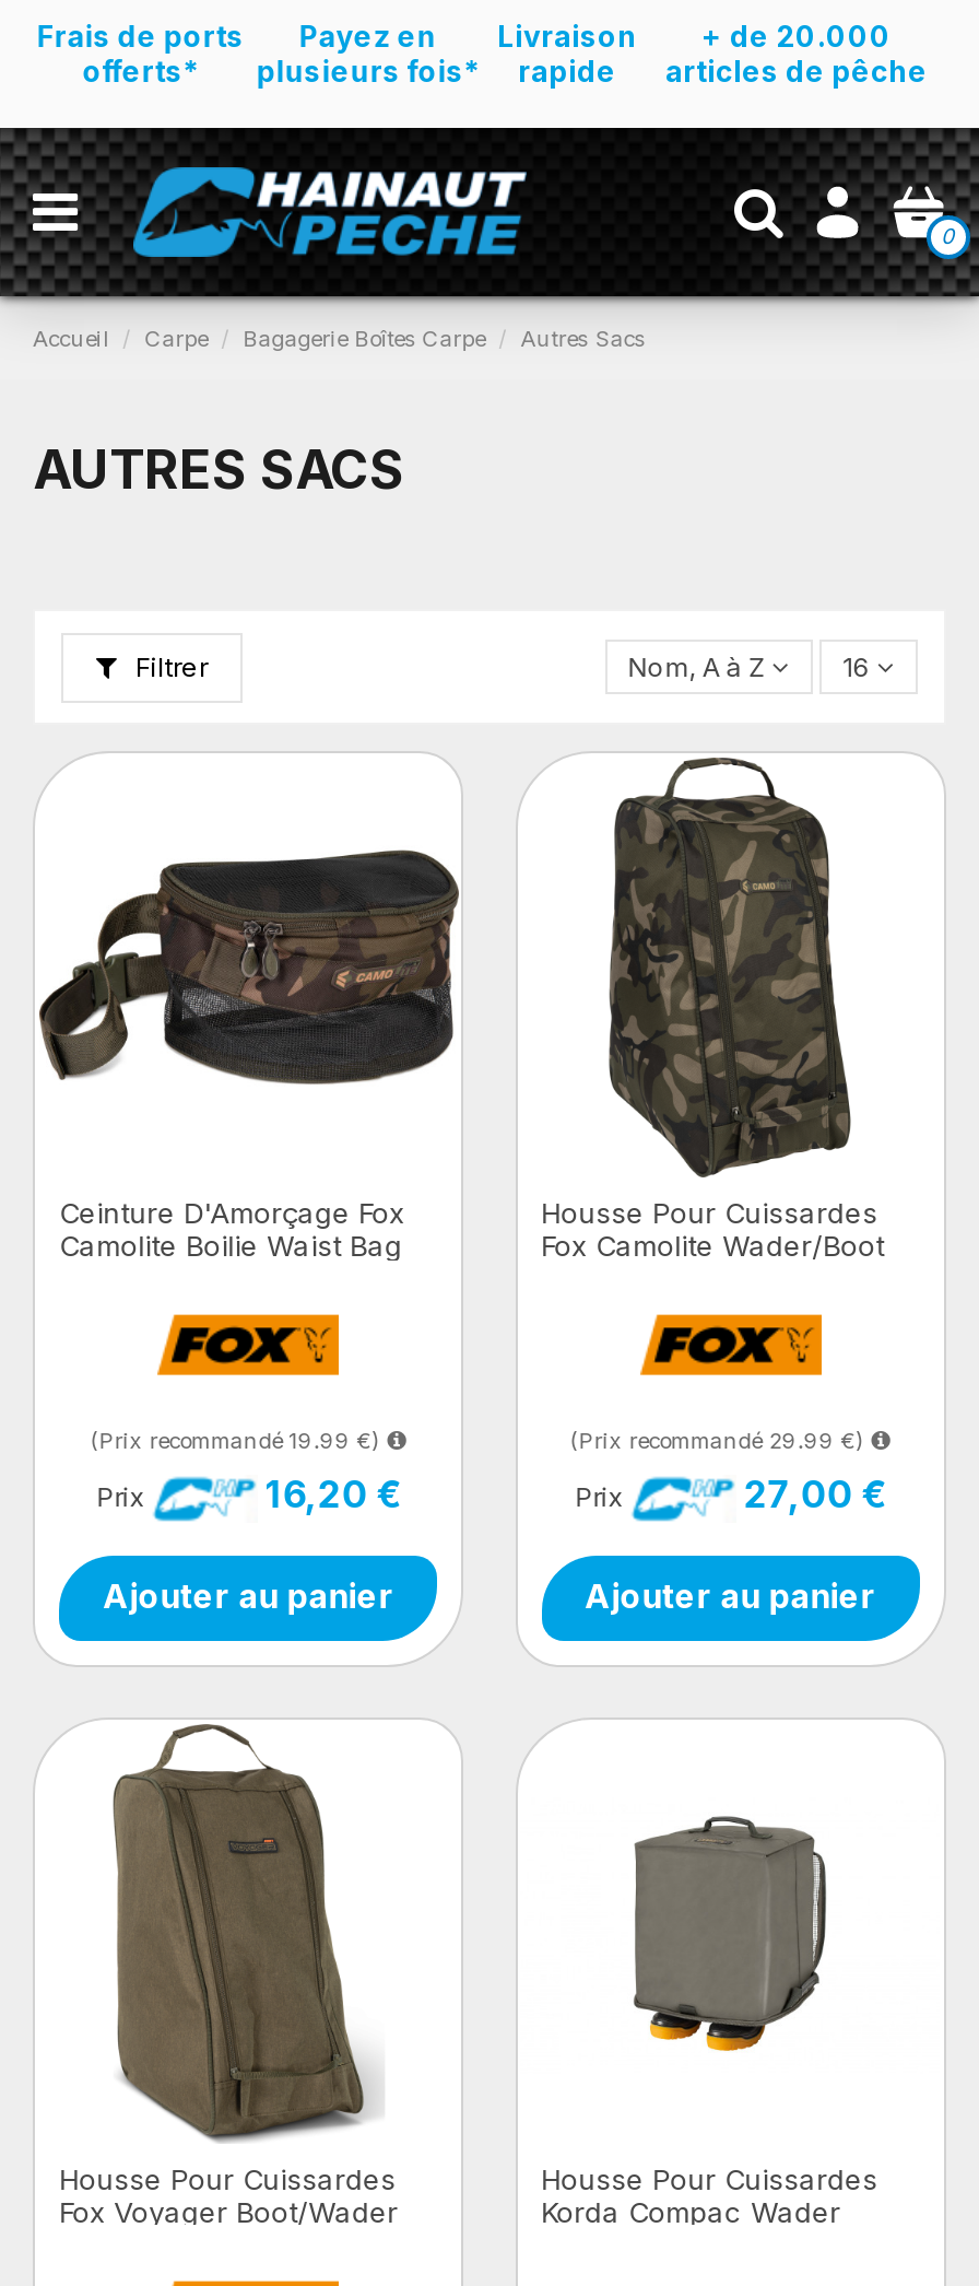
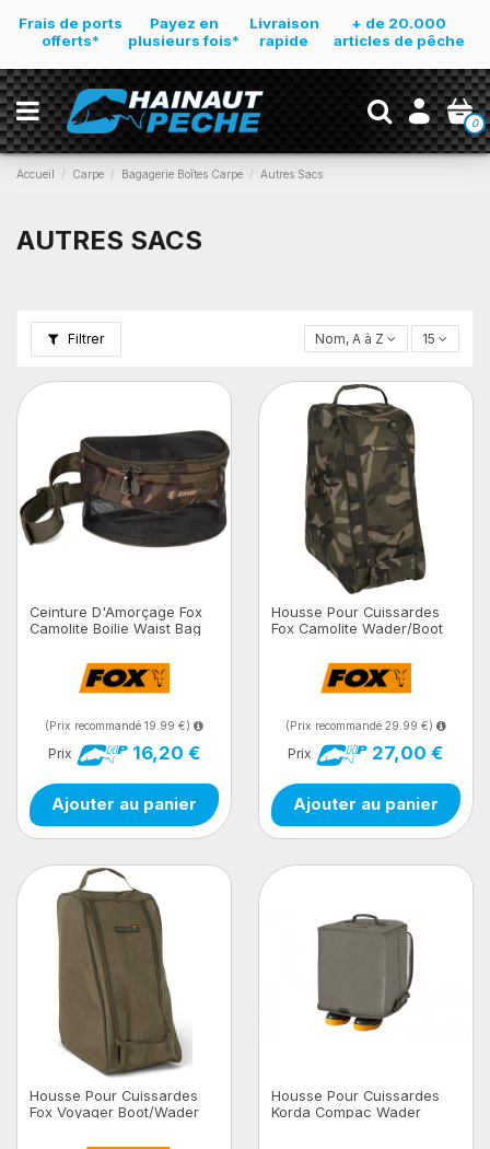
[842,650,877,683] 16 -> [423,330,439,347] 15

